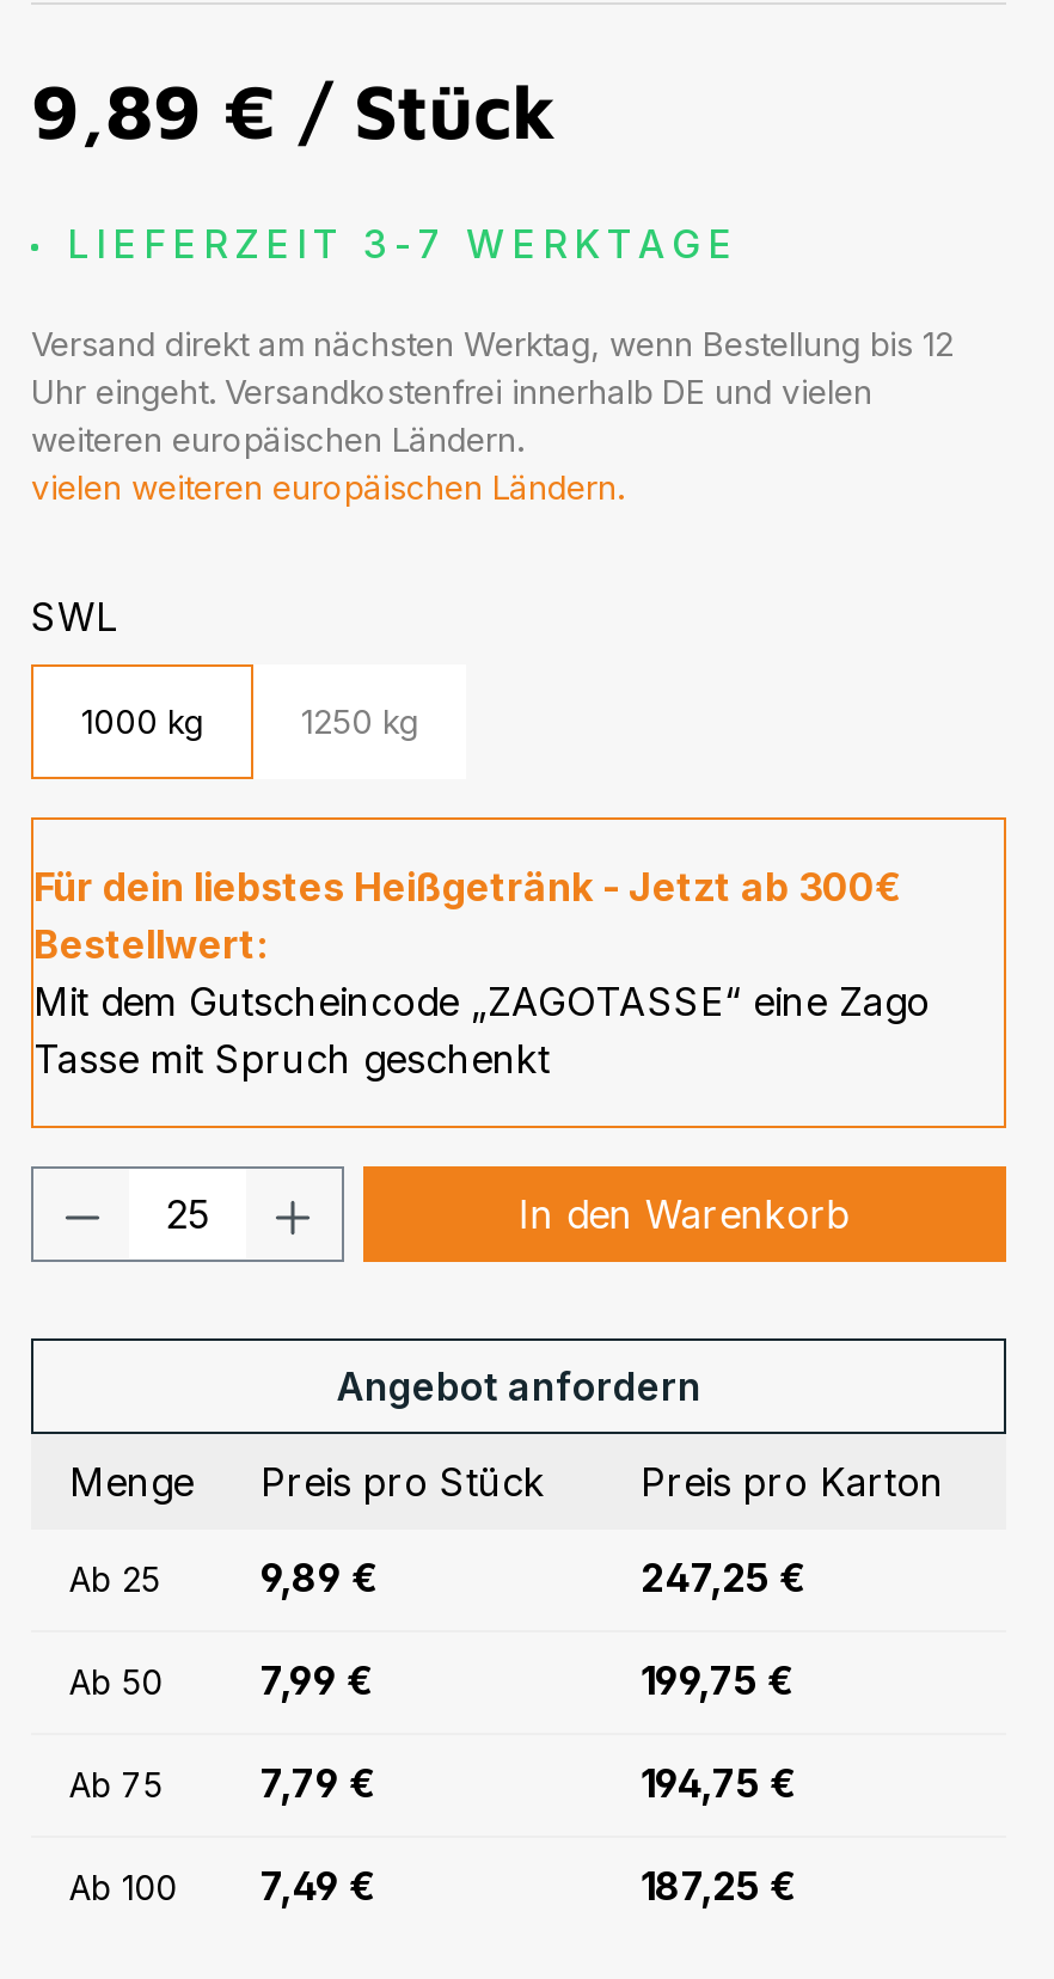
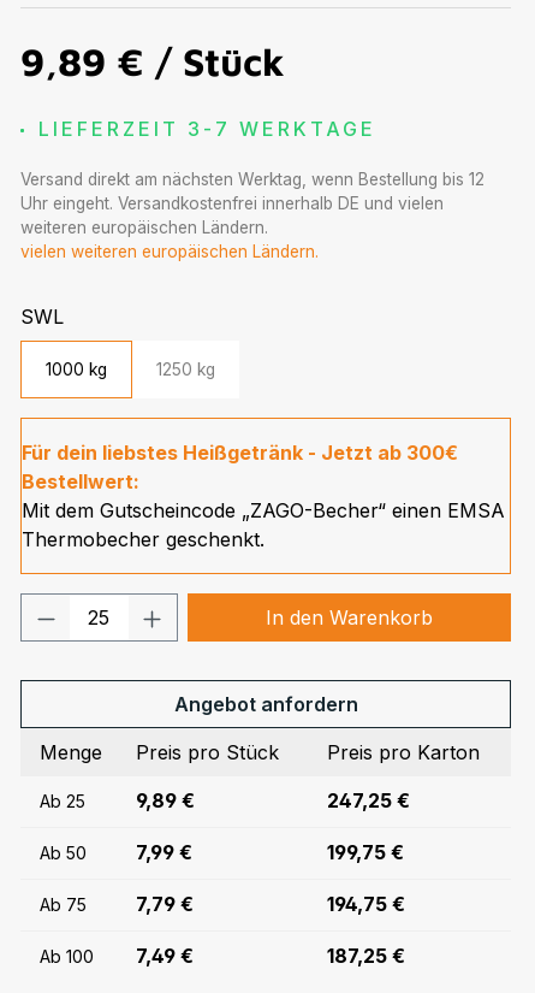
[33,977,930,1082] Mit dem Gutscheincode „ZAGOTASSE“ eine Zago | Tasse mit Spruch geschenkt -> [22,498,505,551] Mit dem Gutscheincode „ZAGO-Becher“ einen EMSA | Thermobecher geschenkt.

